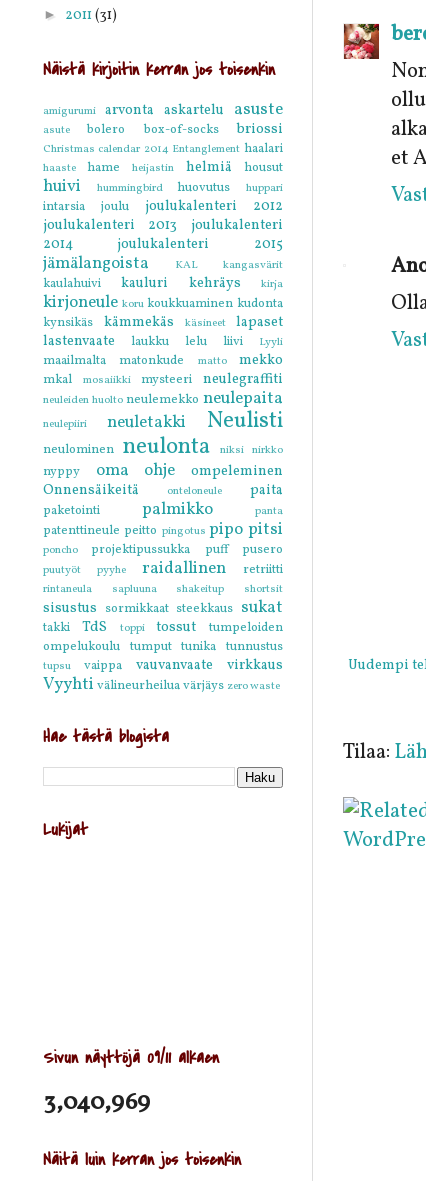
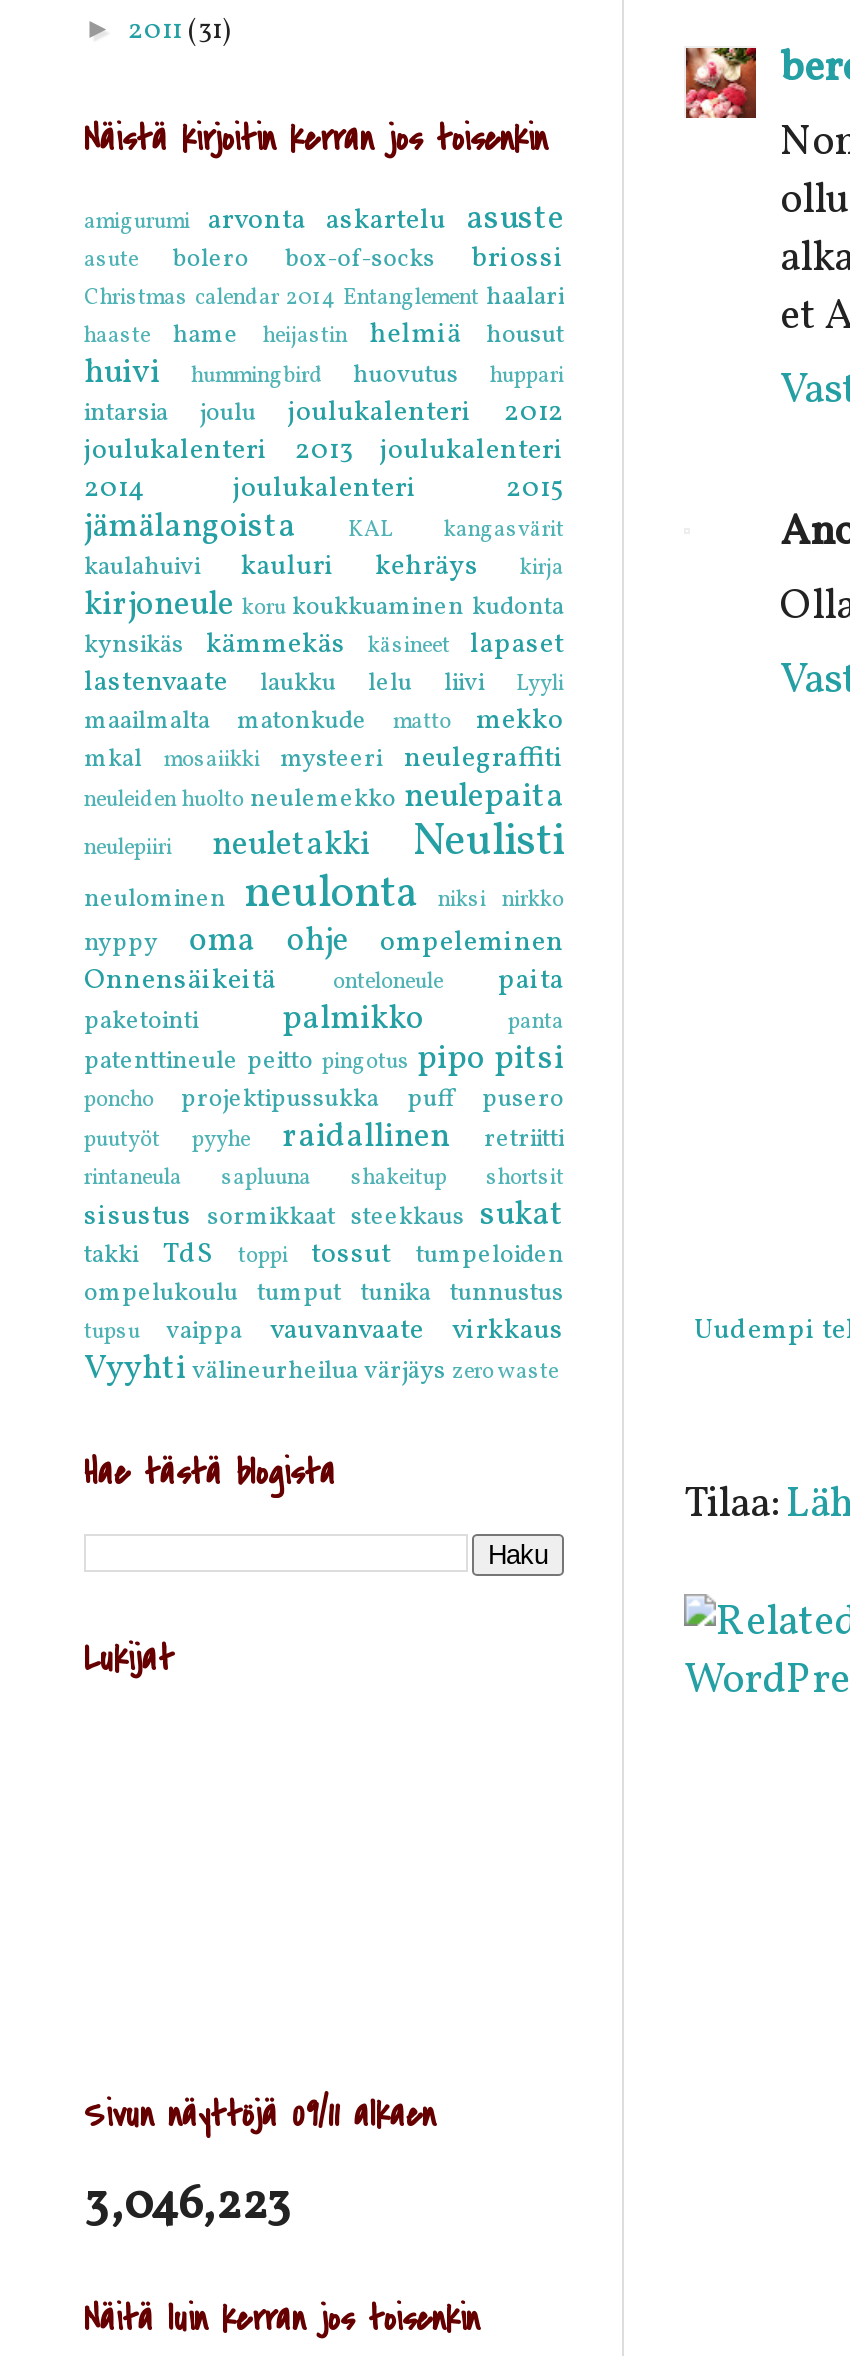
[43,1085,150,1119] 3,040,969 -> [84,2171,292,2239] 3,046,223

